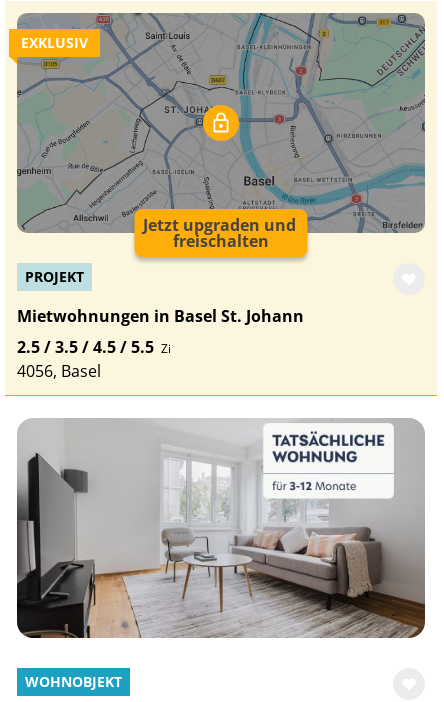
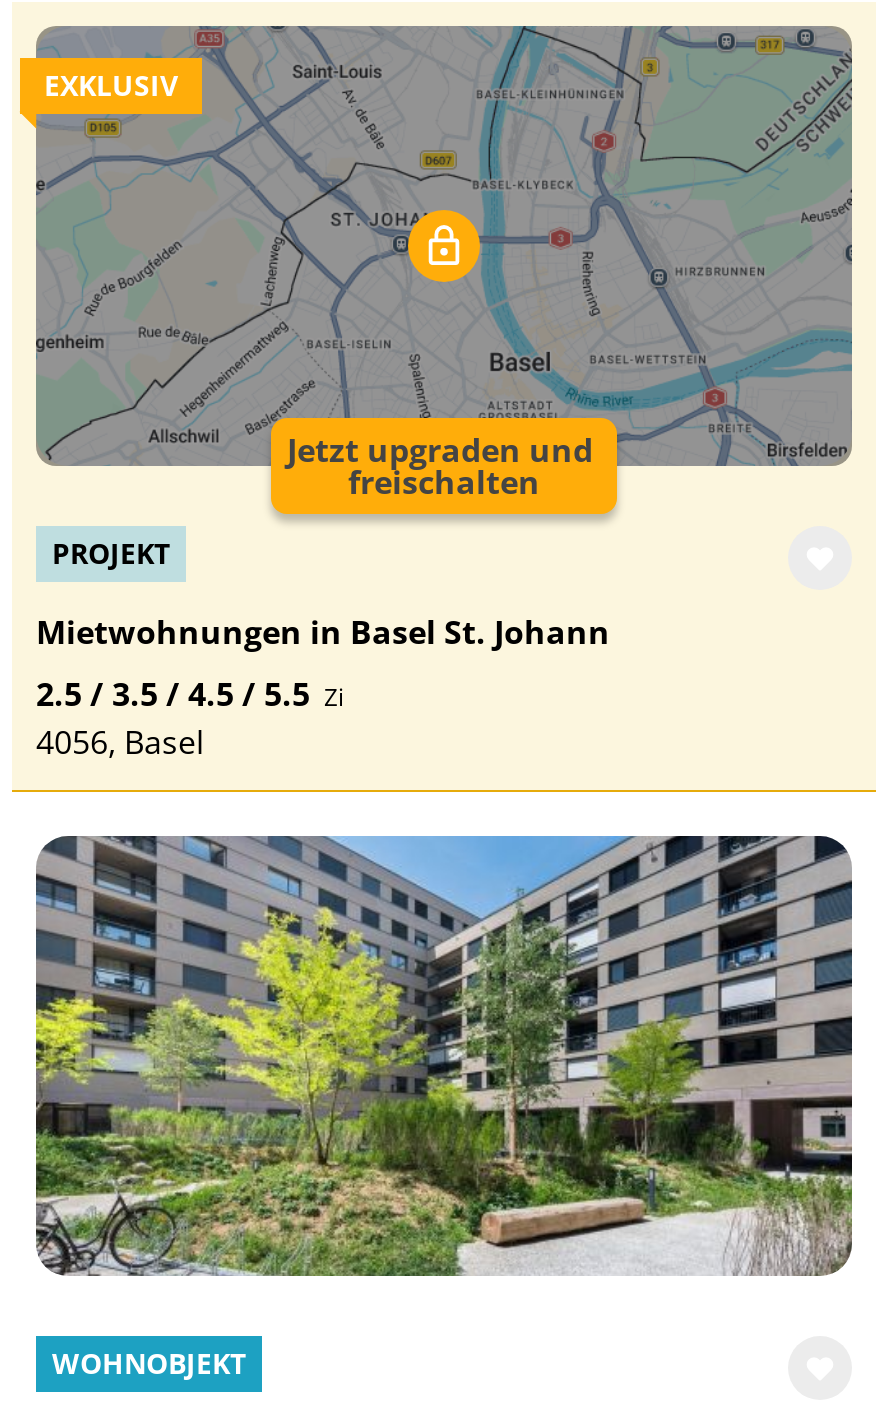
[16,418,425,638] [image] -> [34,836,852,1276] [image]

